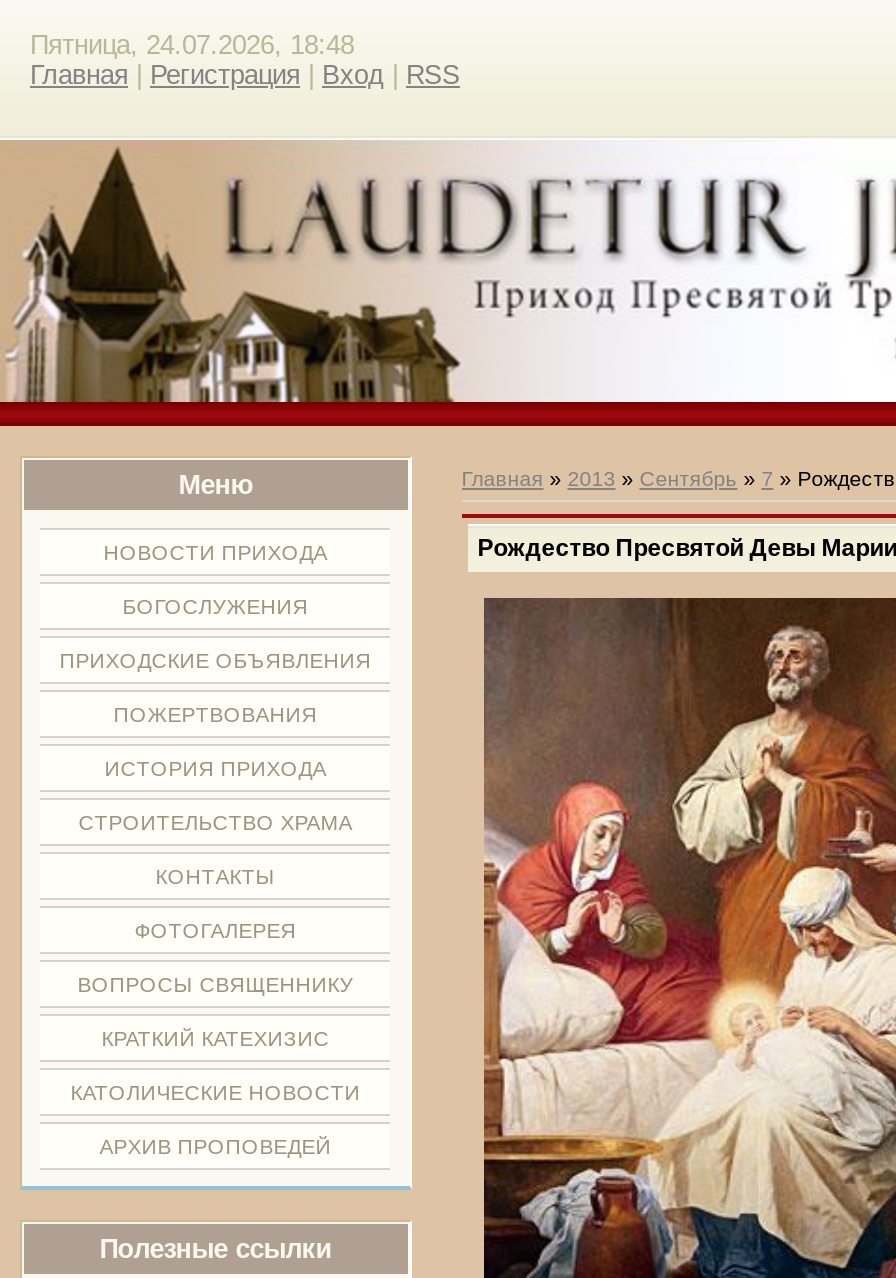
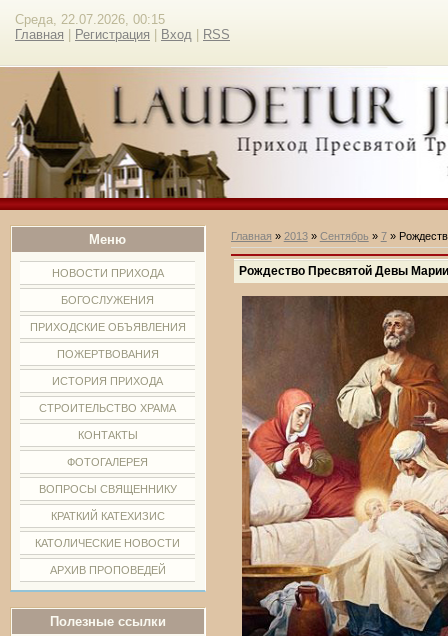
[30,30,354,60] Пятница, 24.07.2026, 18:48 -> [15,12,165,27] Среда, 22.07.2026, 00:15

